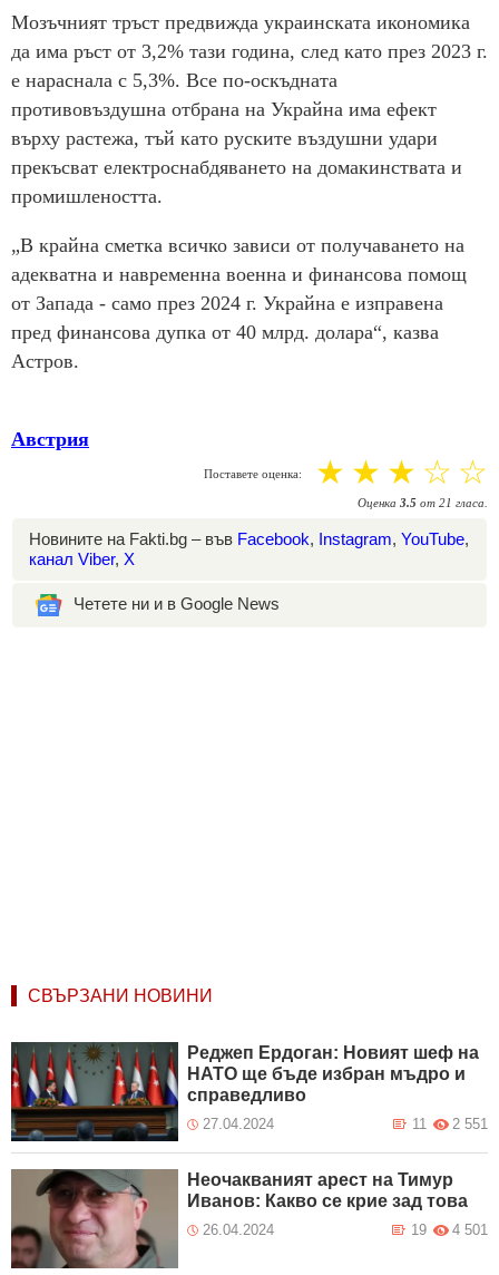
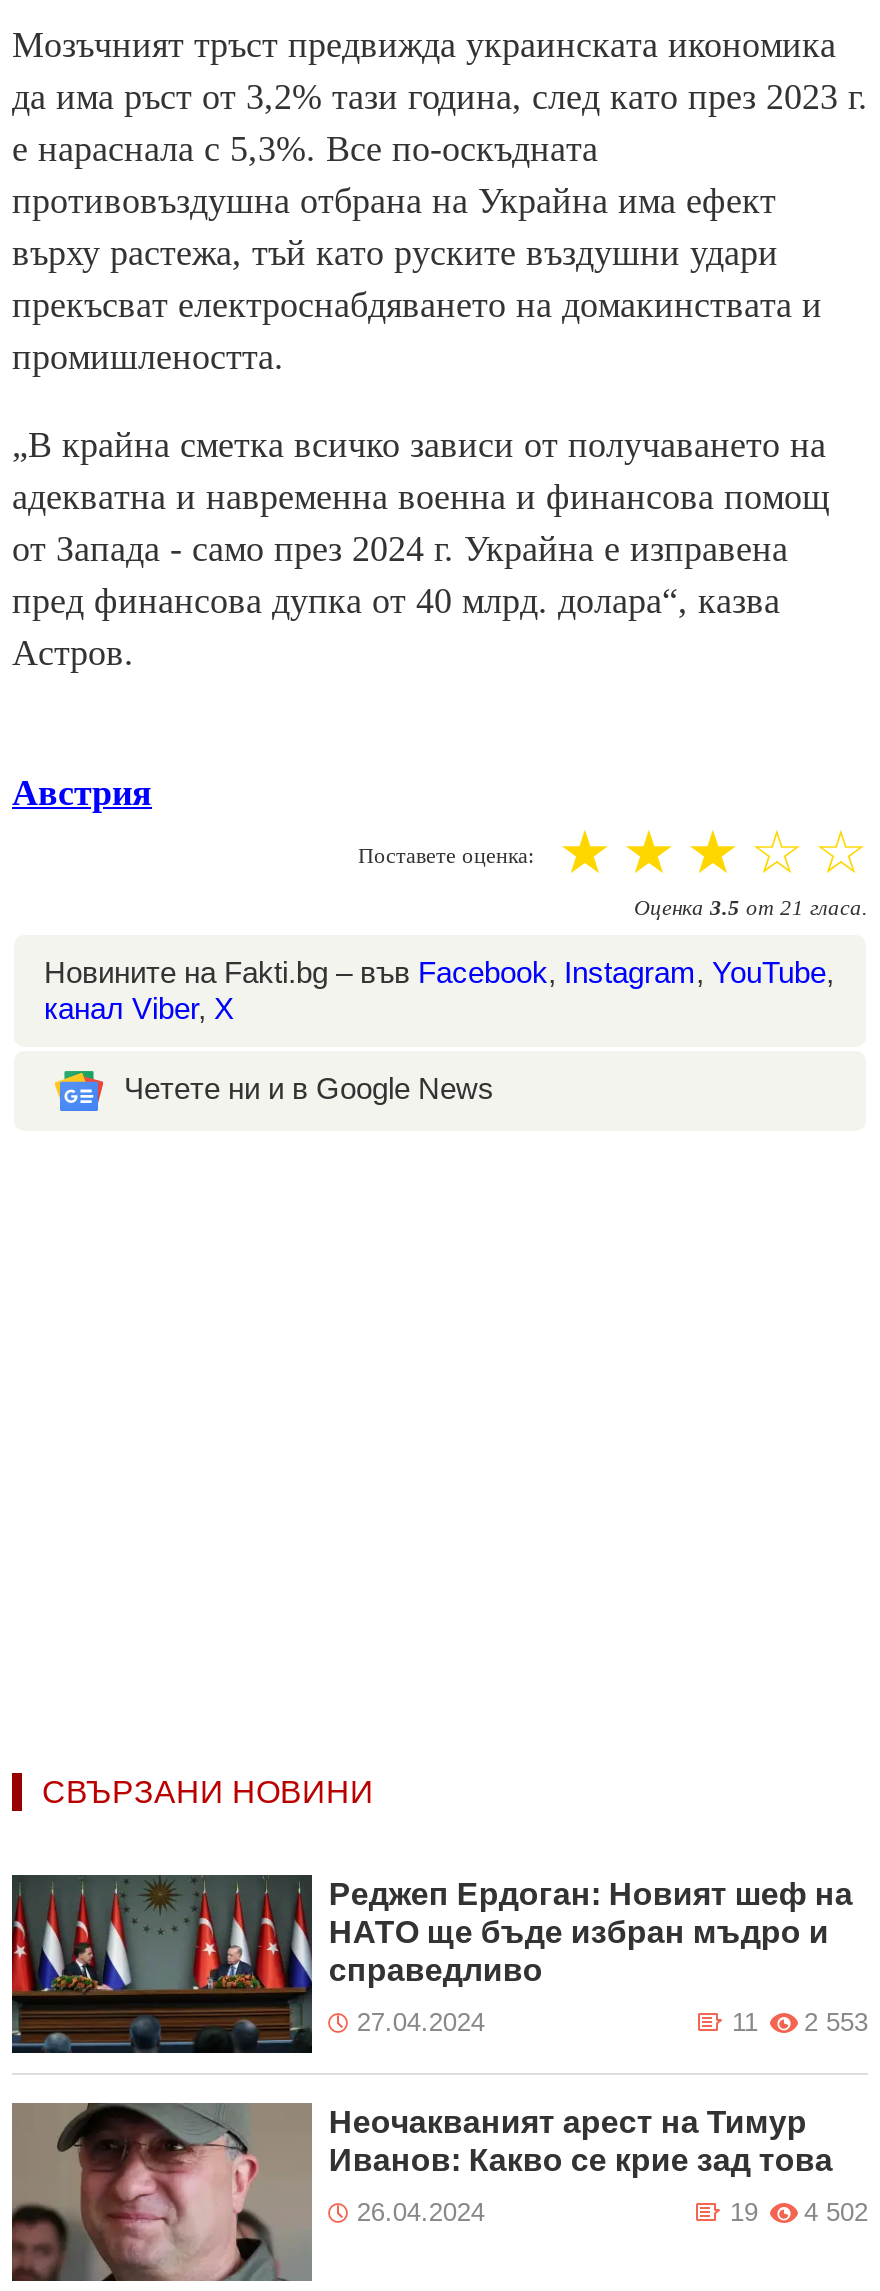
[412,1116,488,1133] 11 2 551 -> [732,2007,868,2037] 11 2 553
[411,1222,488,1238] 19 4 501 -> [730,2197,868,2227] 19 4 502

